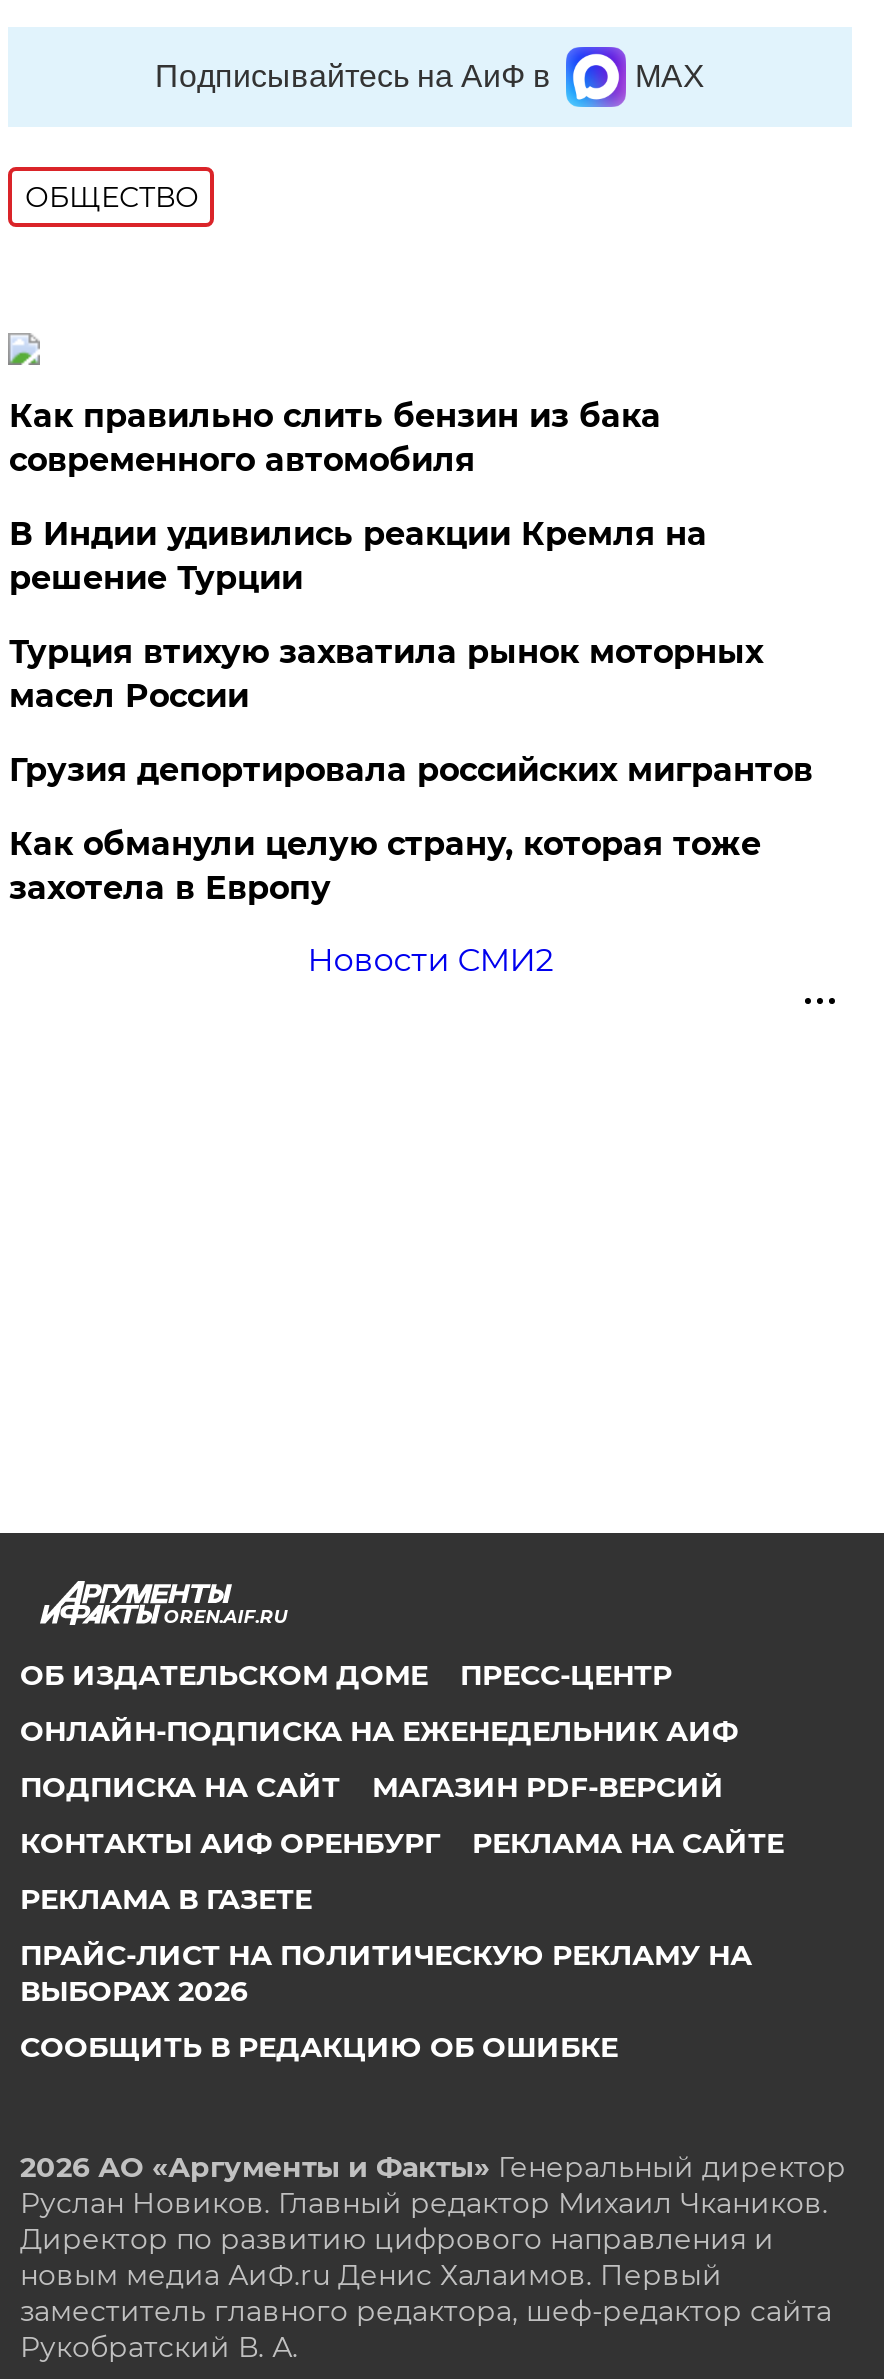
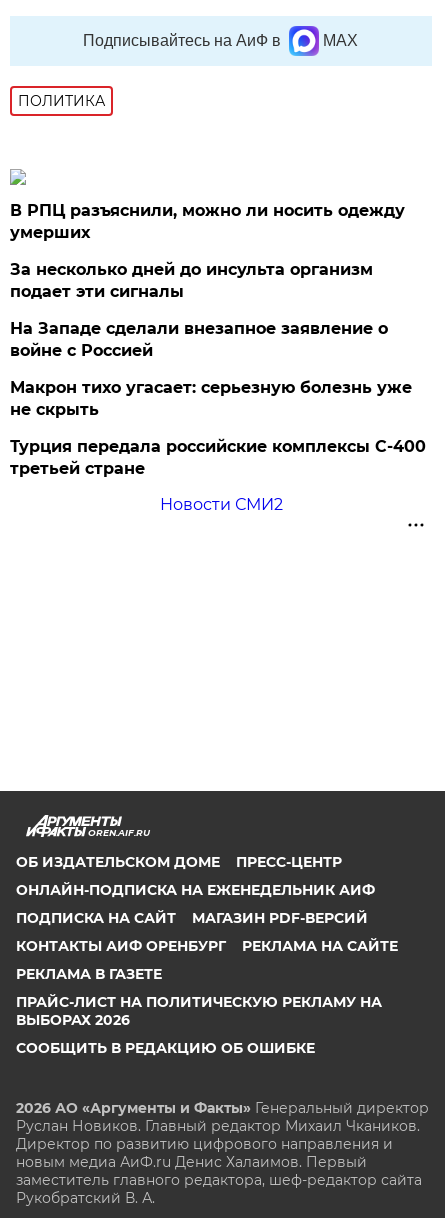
[25,178,199,214] ОБЩЕСТВО -> [18,92,105,110] ПОЛИТИКА
[9,396,661,478] Как правильно слить бензин из бака | современного автомобиля -> [10,201,405,242] В РПЦ разъяснили, можно ли носить одежду | умерших
[9,514,707,596] В Индии удивились реакции Кремля на | решение Турции -> [10,260,373,301] За несколько дней до инсульта организм | подает эти сигналы
[9,632,763,714] Турция втихую захватила рынок моторных | масел России -> [10,319,388,360] На Западе сделали внезапное заявление о | войне с Россией
[9,750,813,788] Грузия депортировала российских мигрантов -> [10,378,412,419] Макрон тихо угасает: серьезную болезнь уже | не скрыть
[9,824,761,906] Как обманули целую страну, которая тоже | захотела в Европу -> [10,437,426,478] Турция передала российские комплексы С-400 | третьей стране

